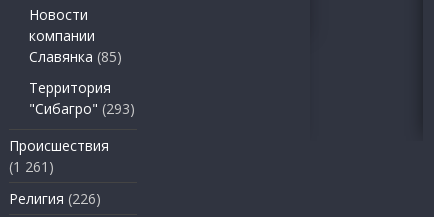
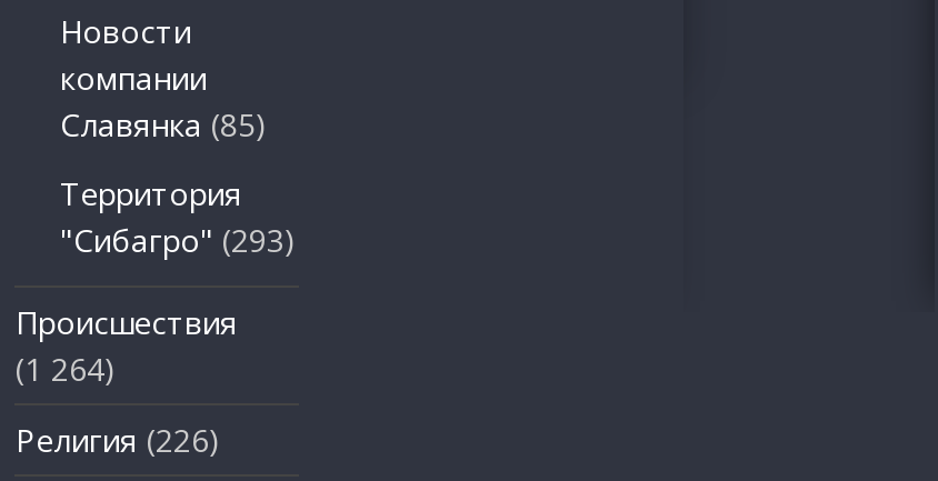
[9,157,54,176] (1 261) -> [15,348,115,390] (1 264)

